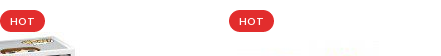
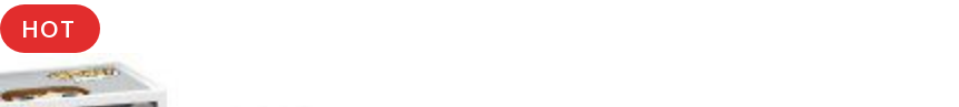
[239,15,264,27] HOT -> none

